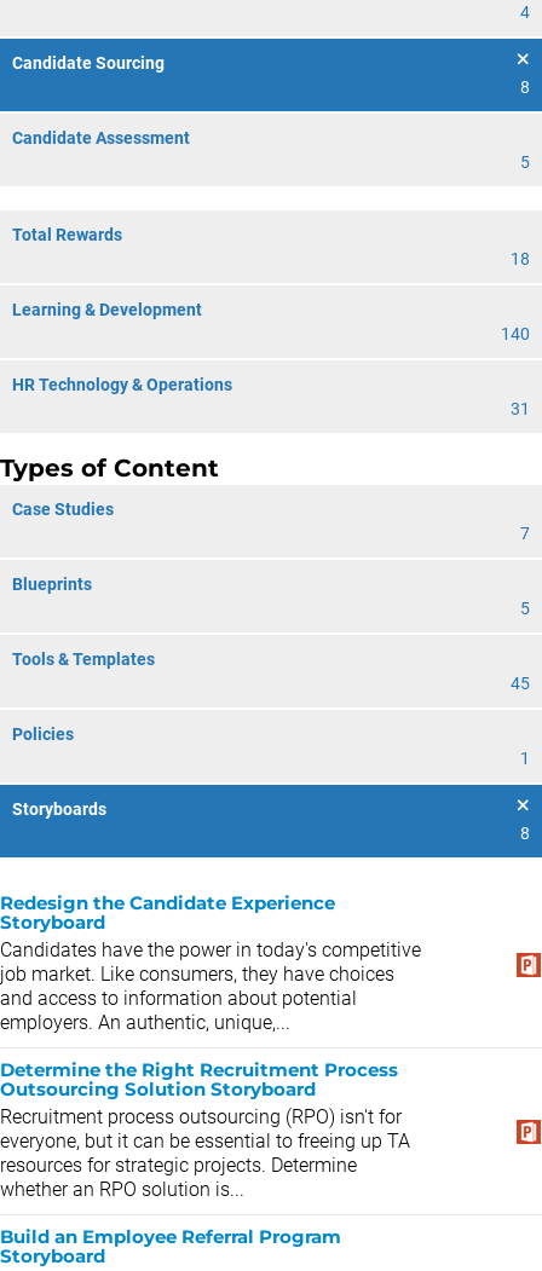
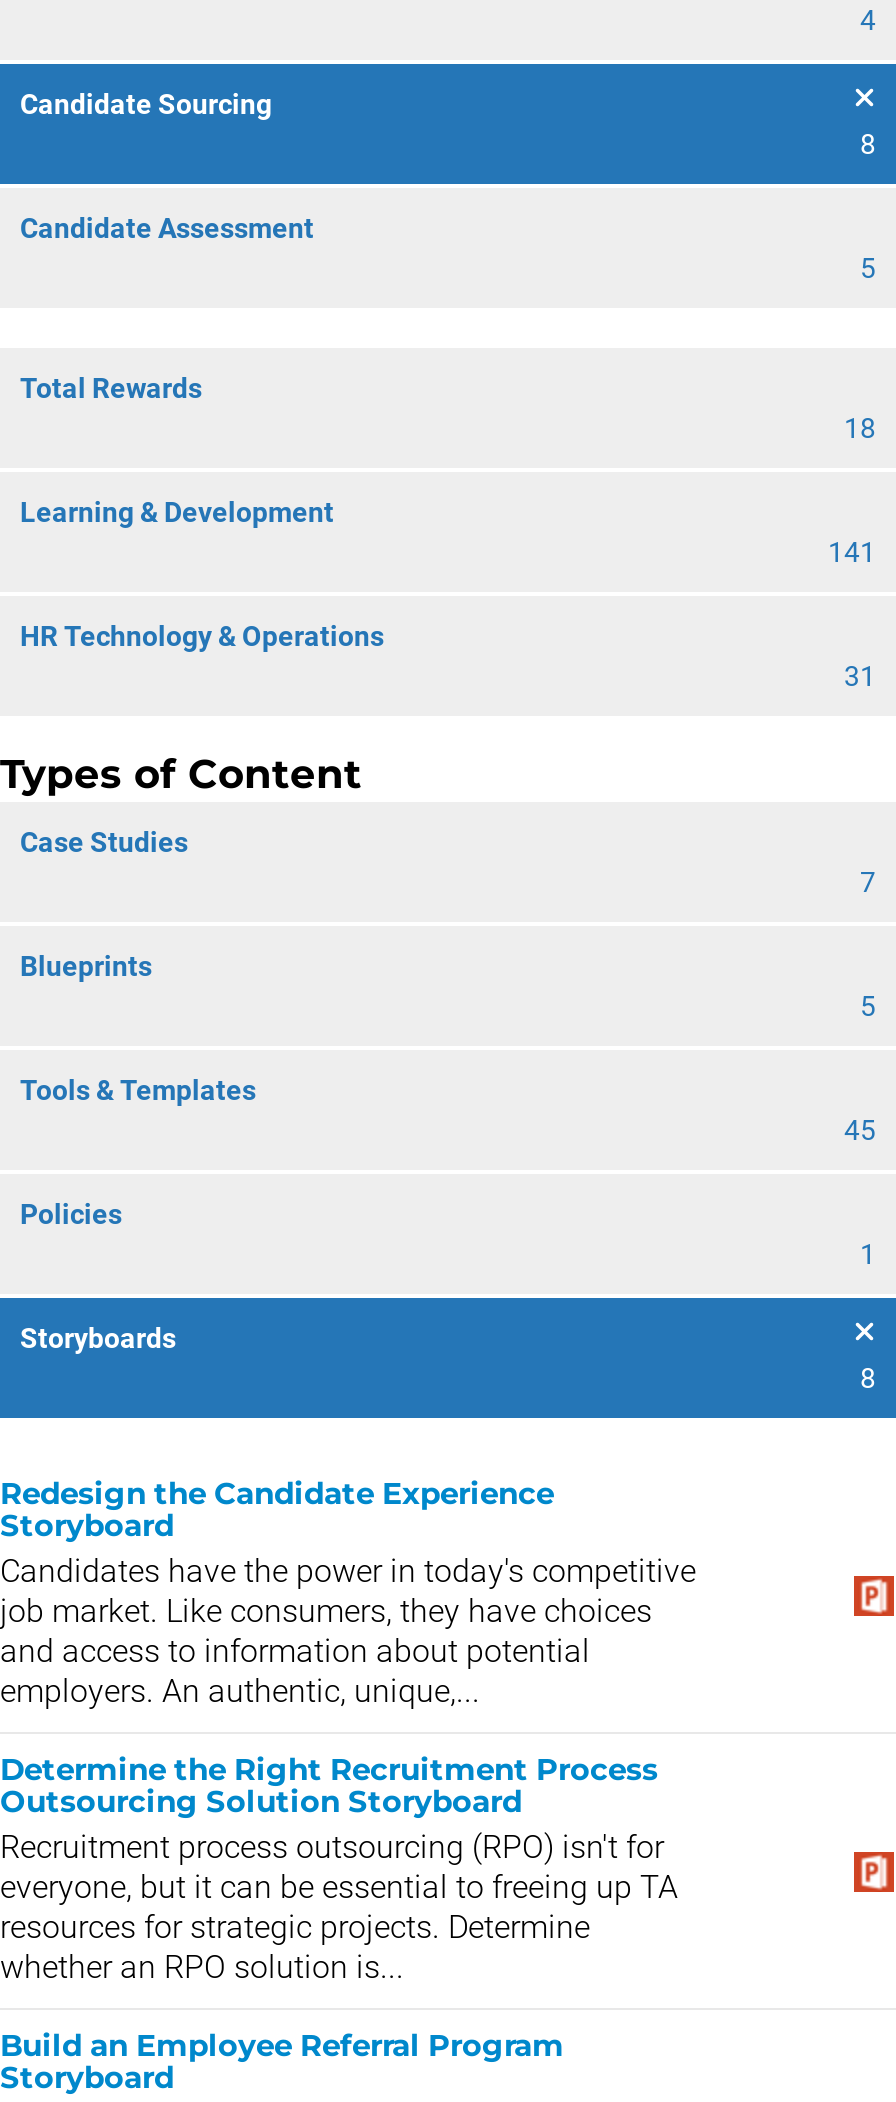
[501,324,530,343] 140 -> [828,536,876,568] 141

